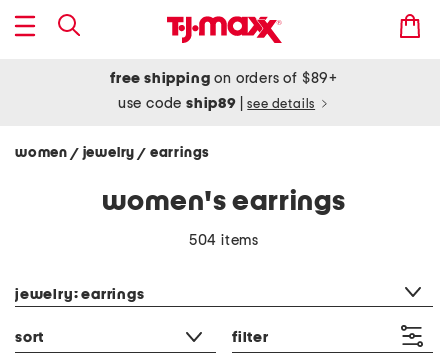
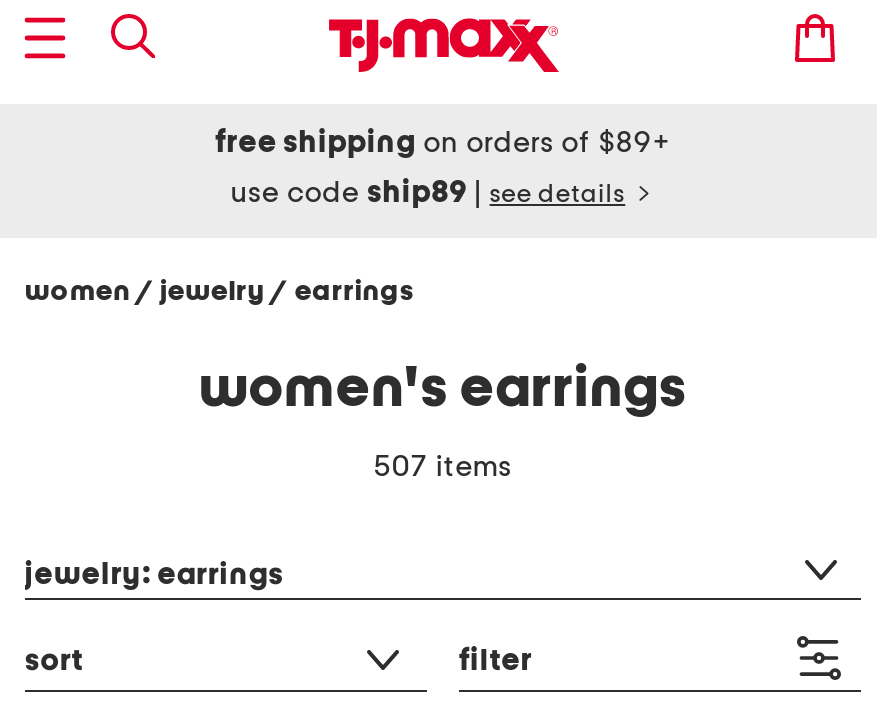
[189,233,259,248] 504 items -> [374,452,512,482] 507 items

